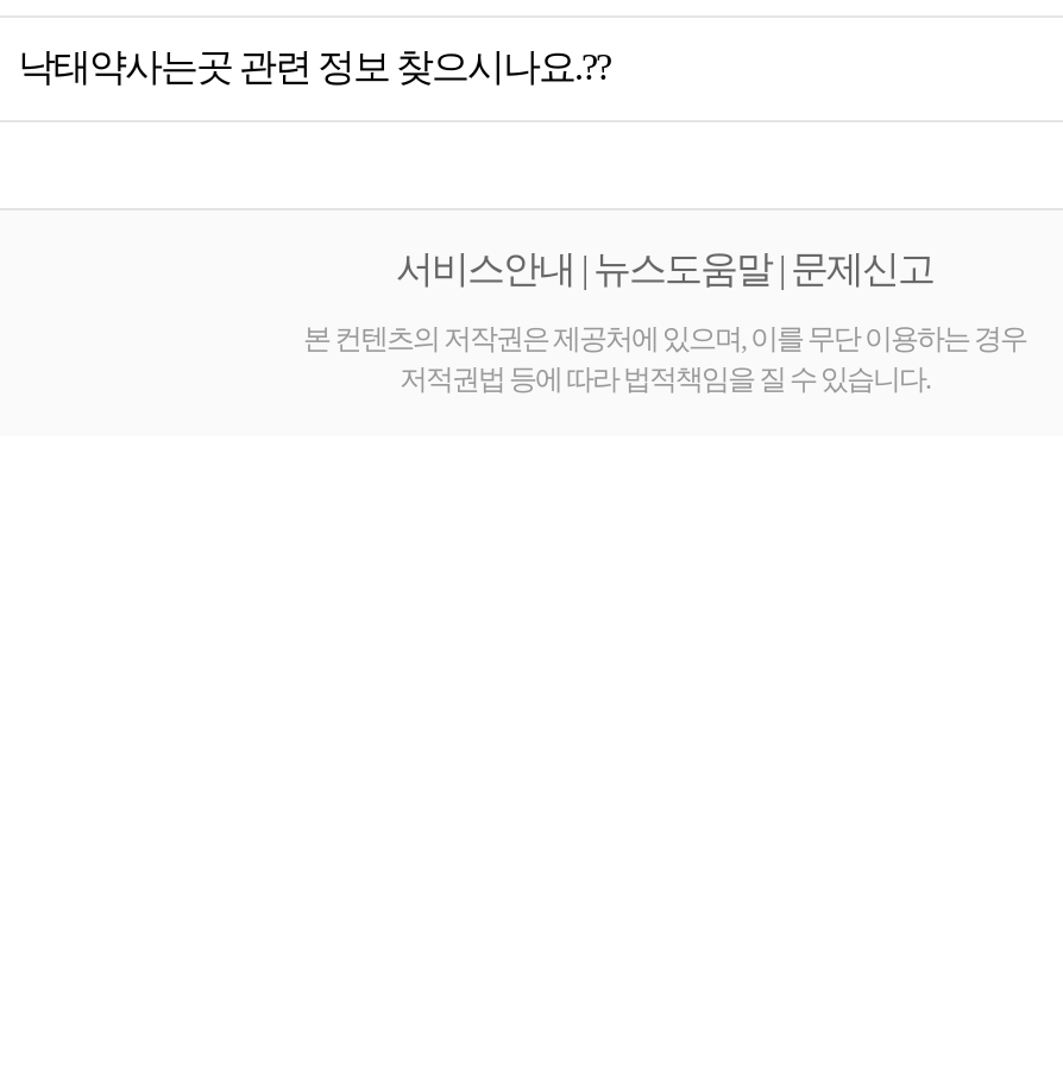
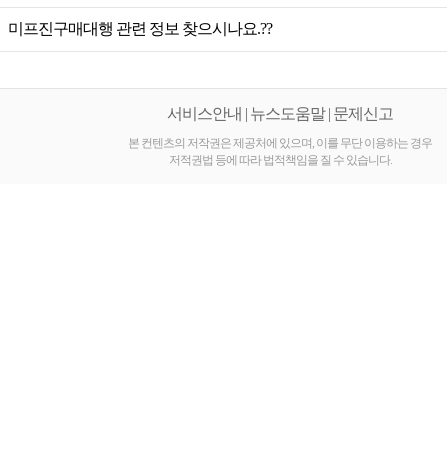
[18,46,610,87] 낙태약사는곳 관련 정보 찾으시나요.?? -> [8,20,272,37] 미프진구매대행 관련 정보 찾으시나요.??

